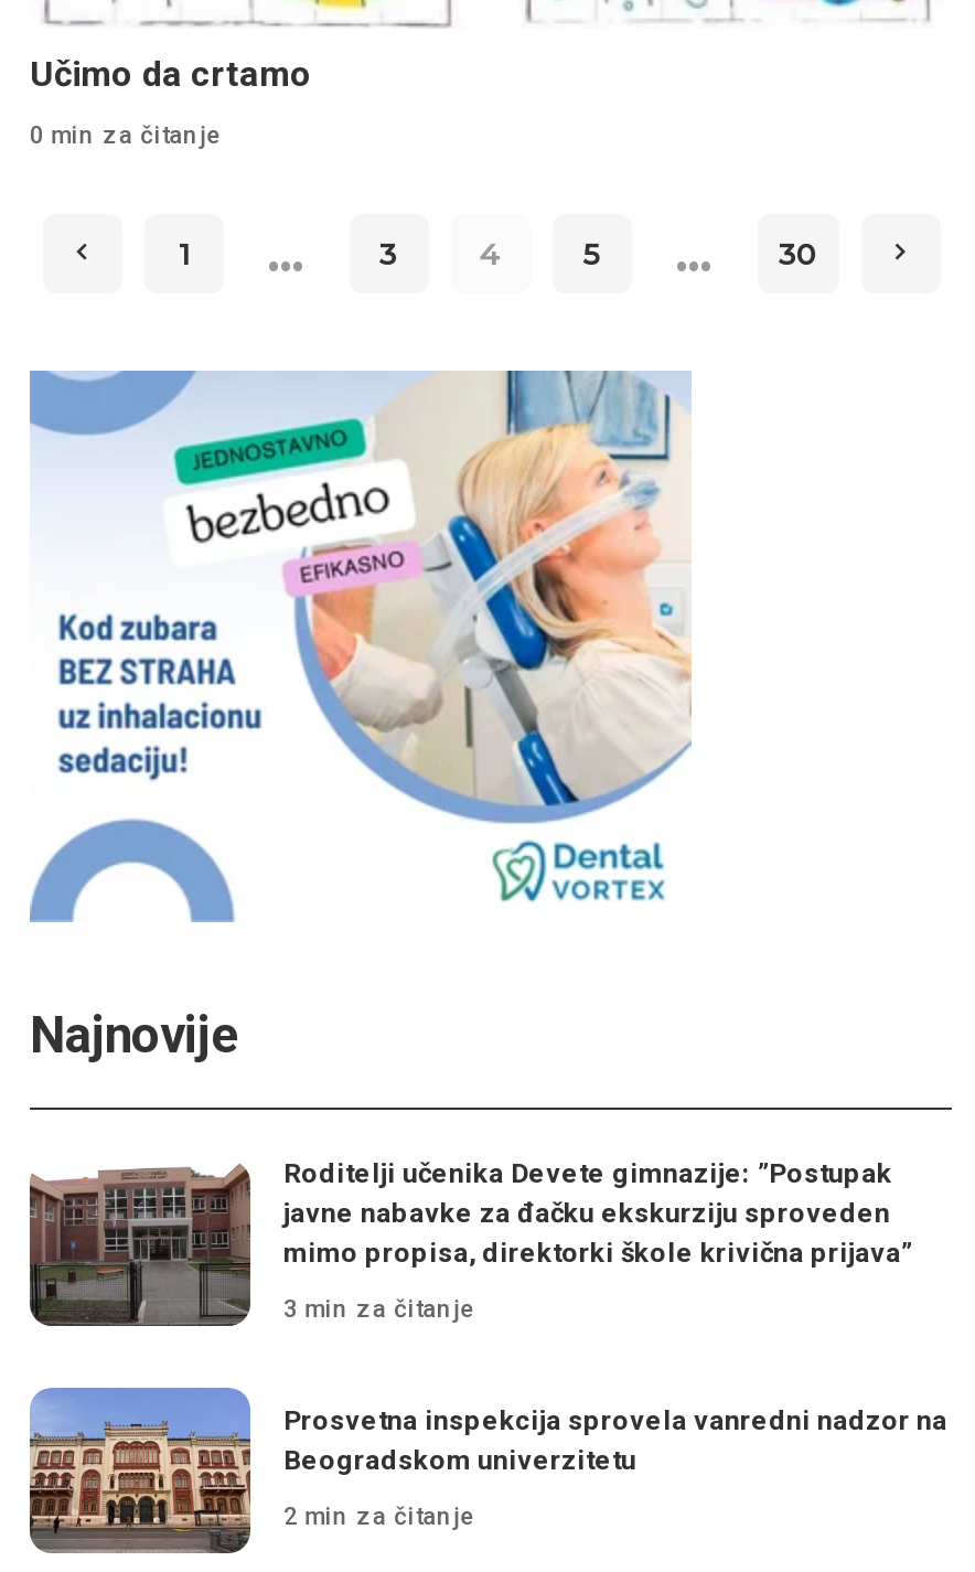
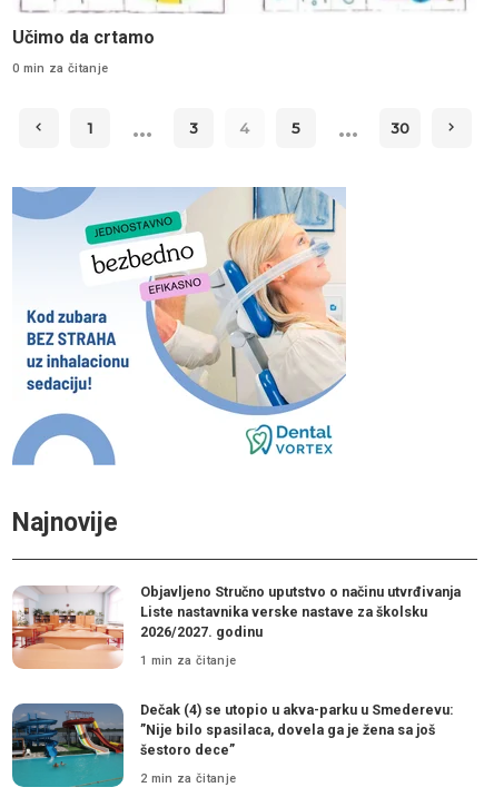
[28,1157,912,1328] [image] | Roditelji učenika Devete gimnazije: ”Postupak | javne nabavke za đačku ekskurziju sproveden | mimo propisa, direktorki škole krivična prijava” -> [11,584,461,670] [image] | Objavljeno Stručno uputstvo o načinu utvrđivanja | Liste nastavnika verske nastave za školsku | 2026/2027. godinu
[283,1295,474,1324] 3 min za čitanje -> [140,653,236,668] 1 min za čitanje
[28,1386,947,1555] [image] | Prosvetna inspekcija sprovela vanredni nadzor na | Beogradskom univerzitetu -> [11,702,454,797] [image] | Dečak (4) se utopio u akva-parku u Smederevu: | ”Nije bilo spasilaca, dovela ga je žena sa još | šestoro dece”

